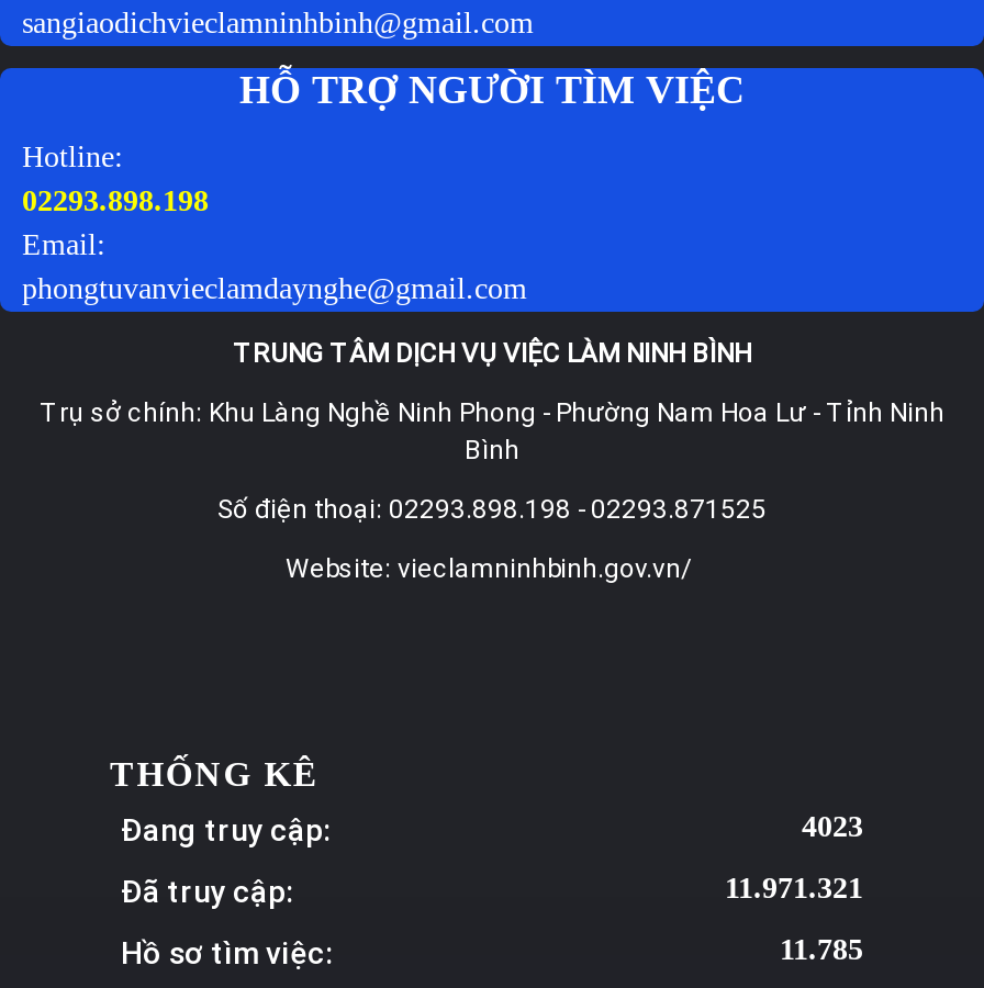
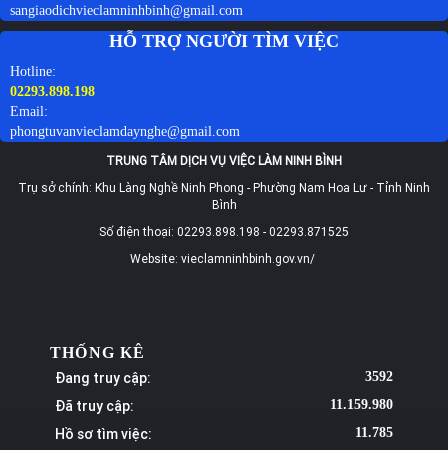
[802,810,863,842] 4023 -> [365,369,393,384] 3592
[725,871,863,904] 11.971.321 -> [330,397,393,412] 11.159.980

